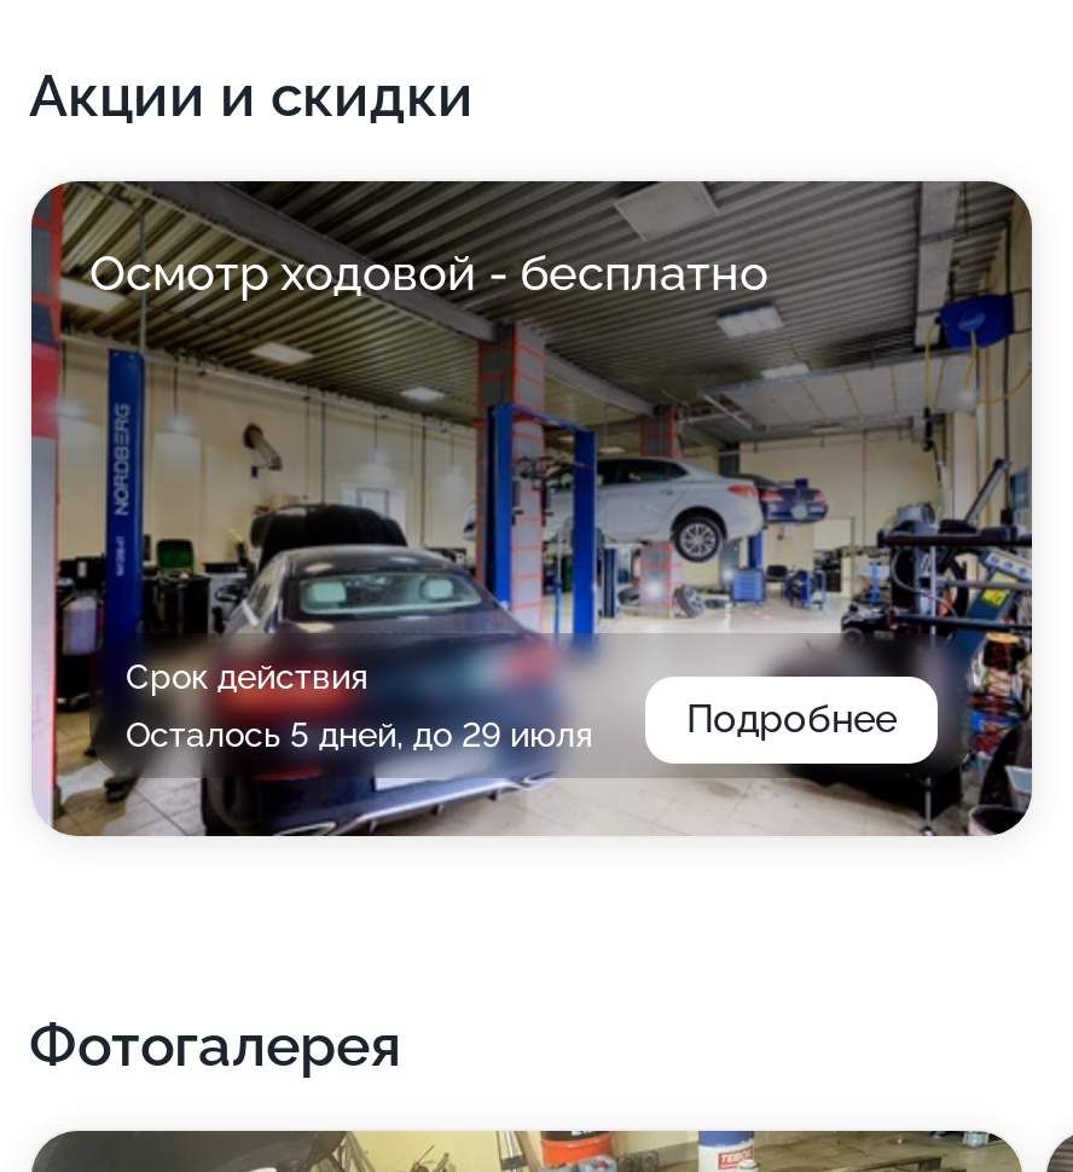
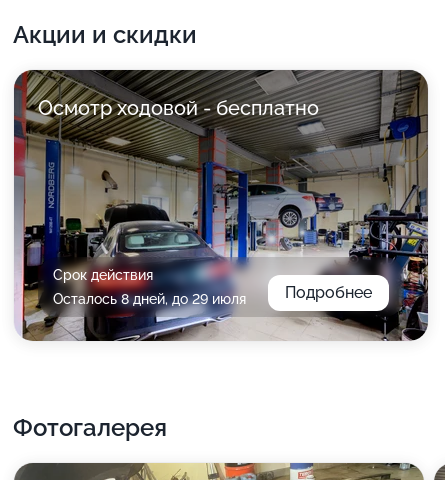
[126,715,592,754] Осталось 5 дней, до 29 июля -> [53,291,246,307] Осталось 8 дней, до 29 июля

